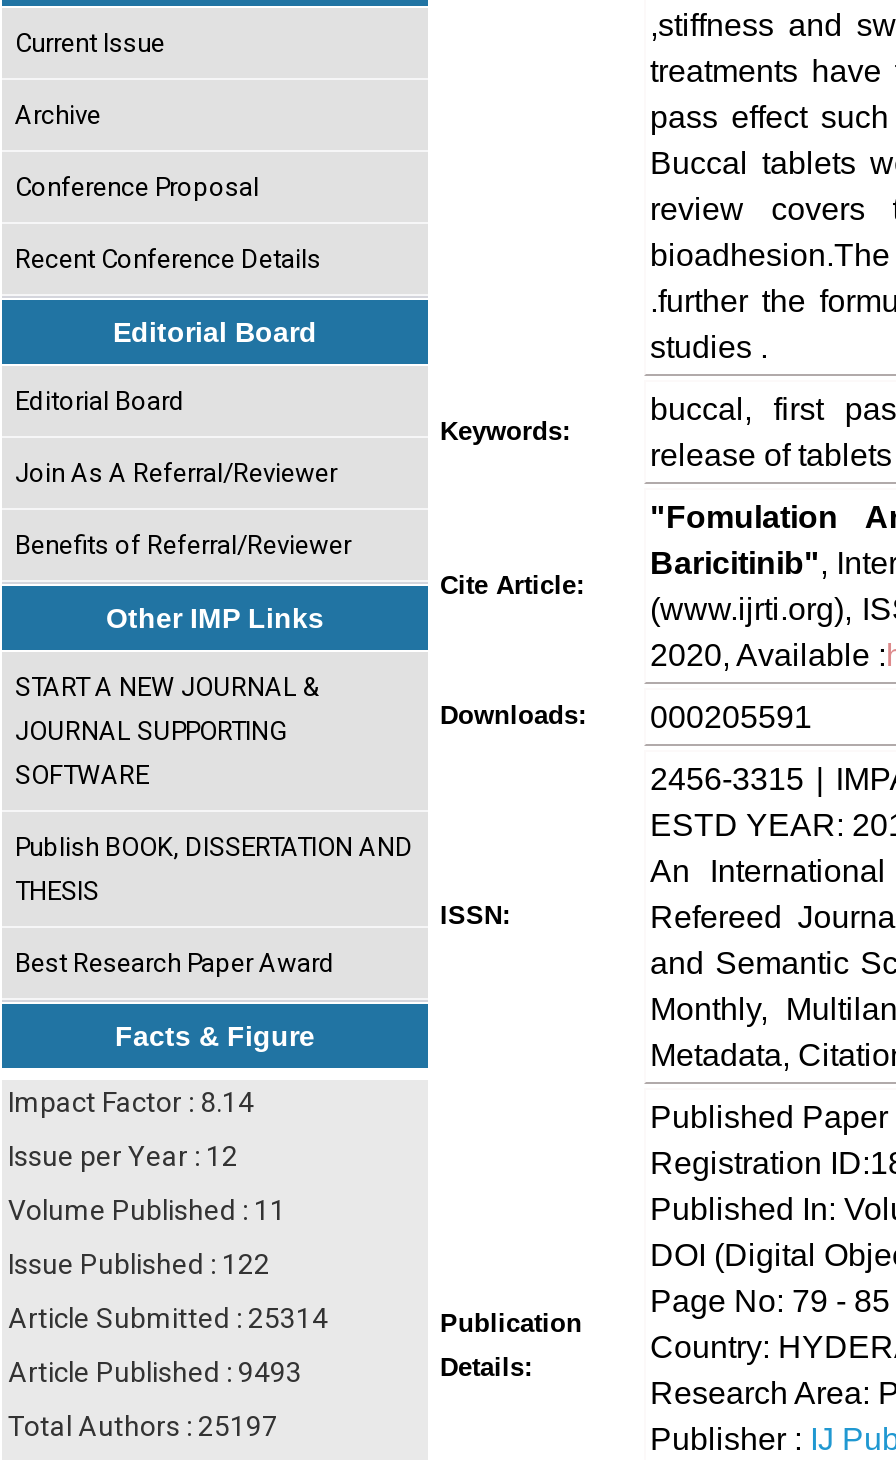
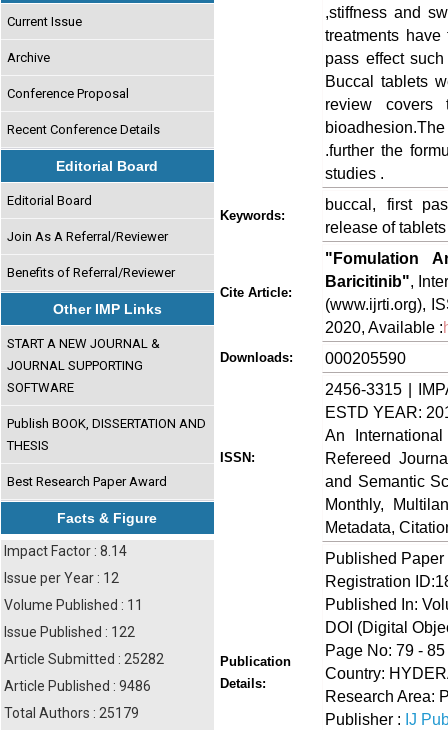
[650,698,812,734] 000205591 -> [325,349,406,367] 000205590
[8,1302,328,1334] Article Submitted : 25314 -> [4,651,164,667] Article Submitted : 25282
[8,1356,302,1388] Article Published : 9493 -> [4,678,151,694] Article Published : 9486
[8,1410,278,1442] Total Authors : 25197 -> [4,705,139,721] Total Authors : 25179

